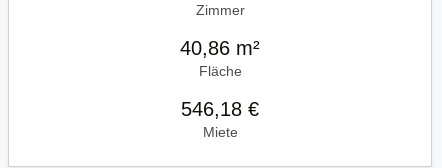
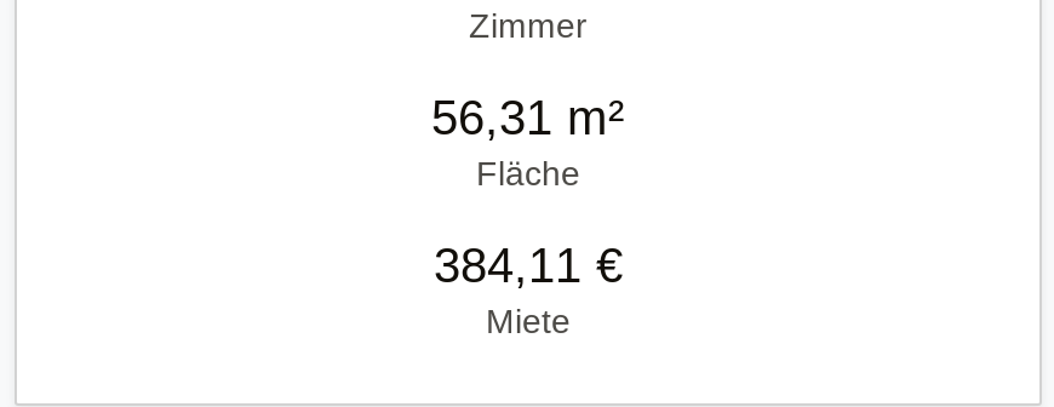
[180,37,260,59] 40,86 m² -> [431,90,625,143] 56,31 m²
[181,98,259,120] 546,18 € -> [434,238,623,291] 384,11 €

